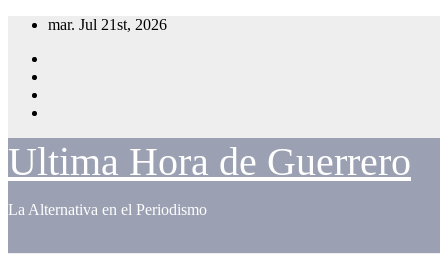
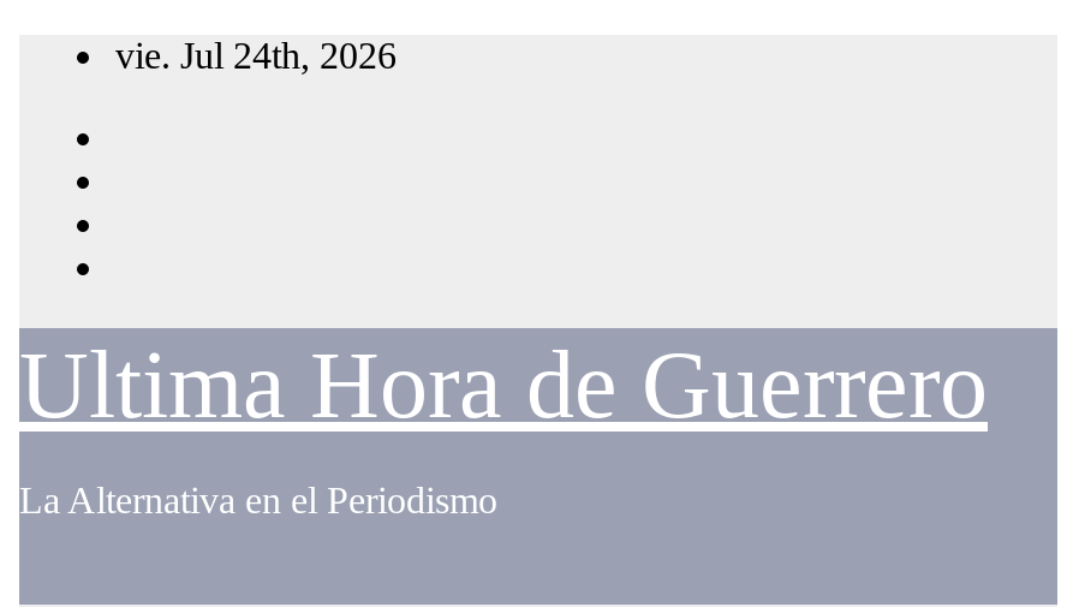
[48,16,167,33] mar. Jul 21st, 2026 -> [115,35,397,76] vie. Jul 24th, 2026

